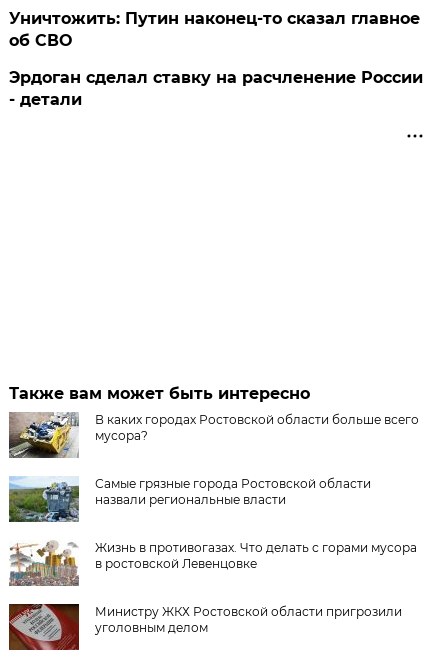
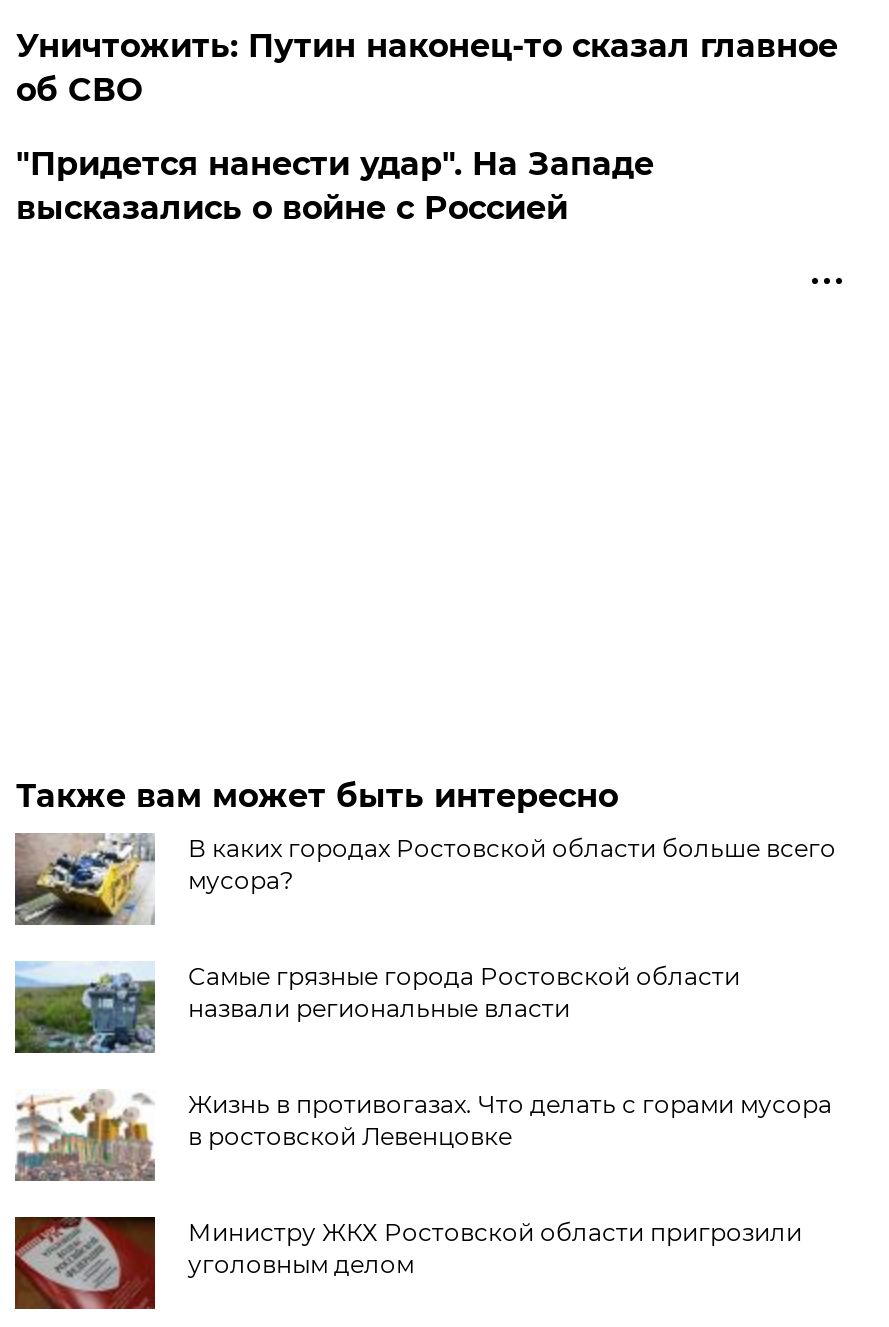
[9,68,423,109] Эрдоган сделал ставку на расчленение России | - детали -> [16,145,654,227] "Придется нанести удар". На Западе | высказались о войне с Россией

